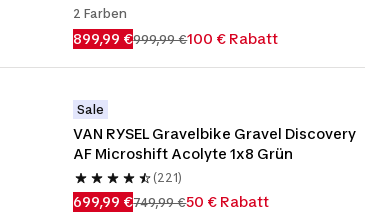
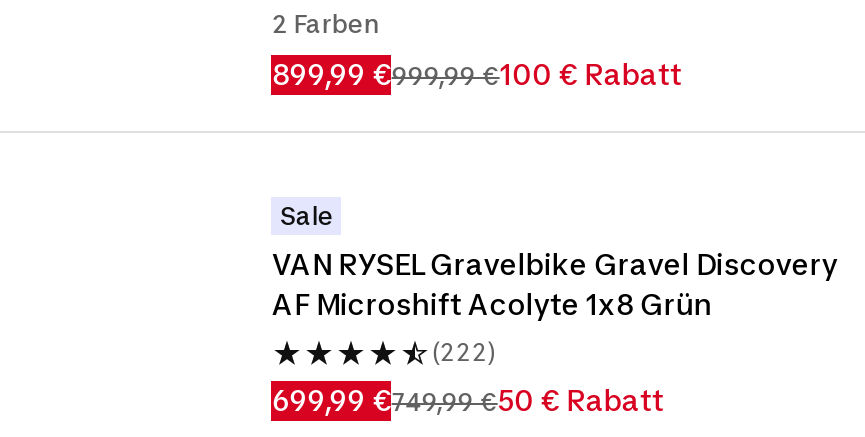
[153,170,182,185] (221) -> [432,337,496,367] (222)

